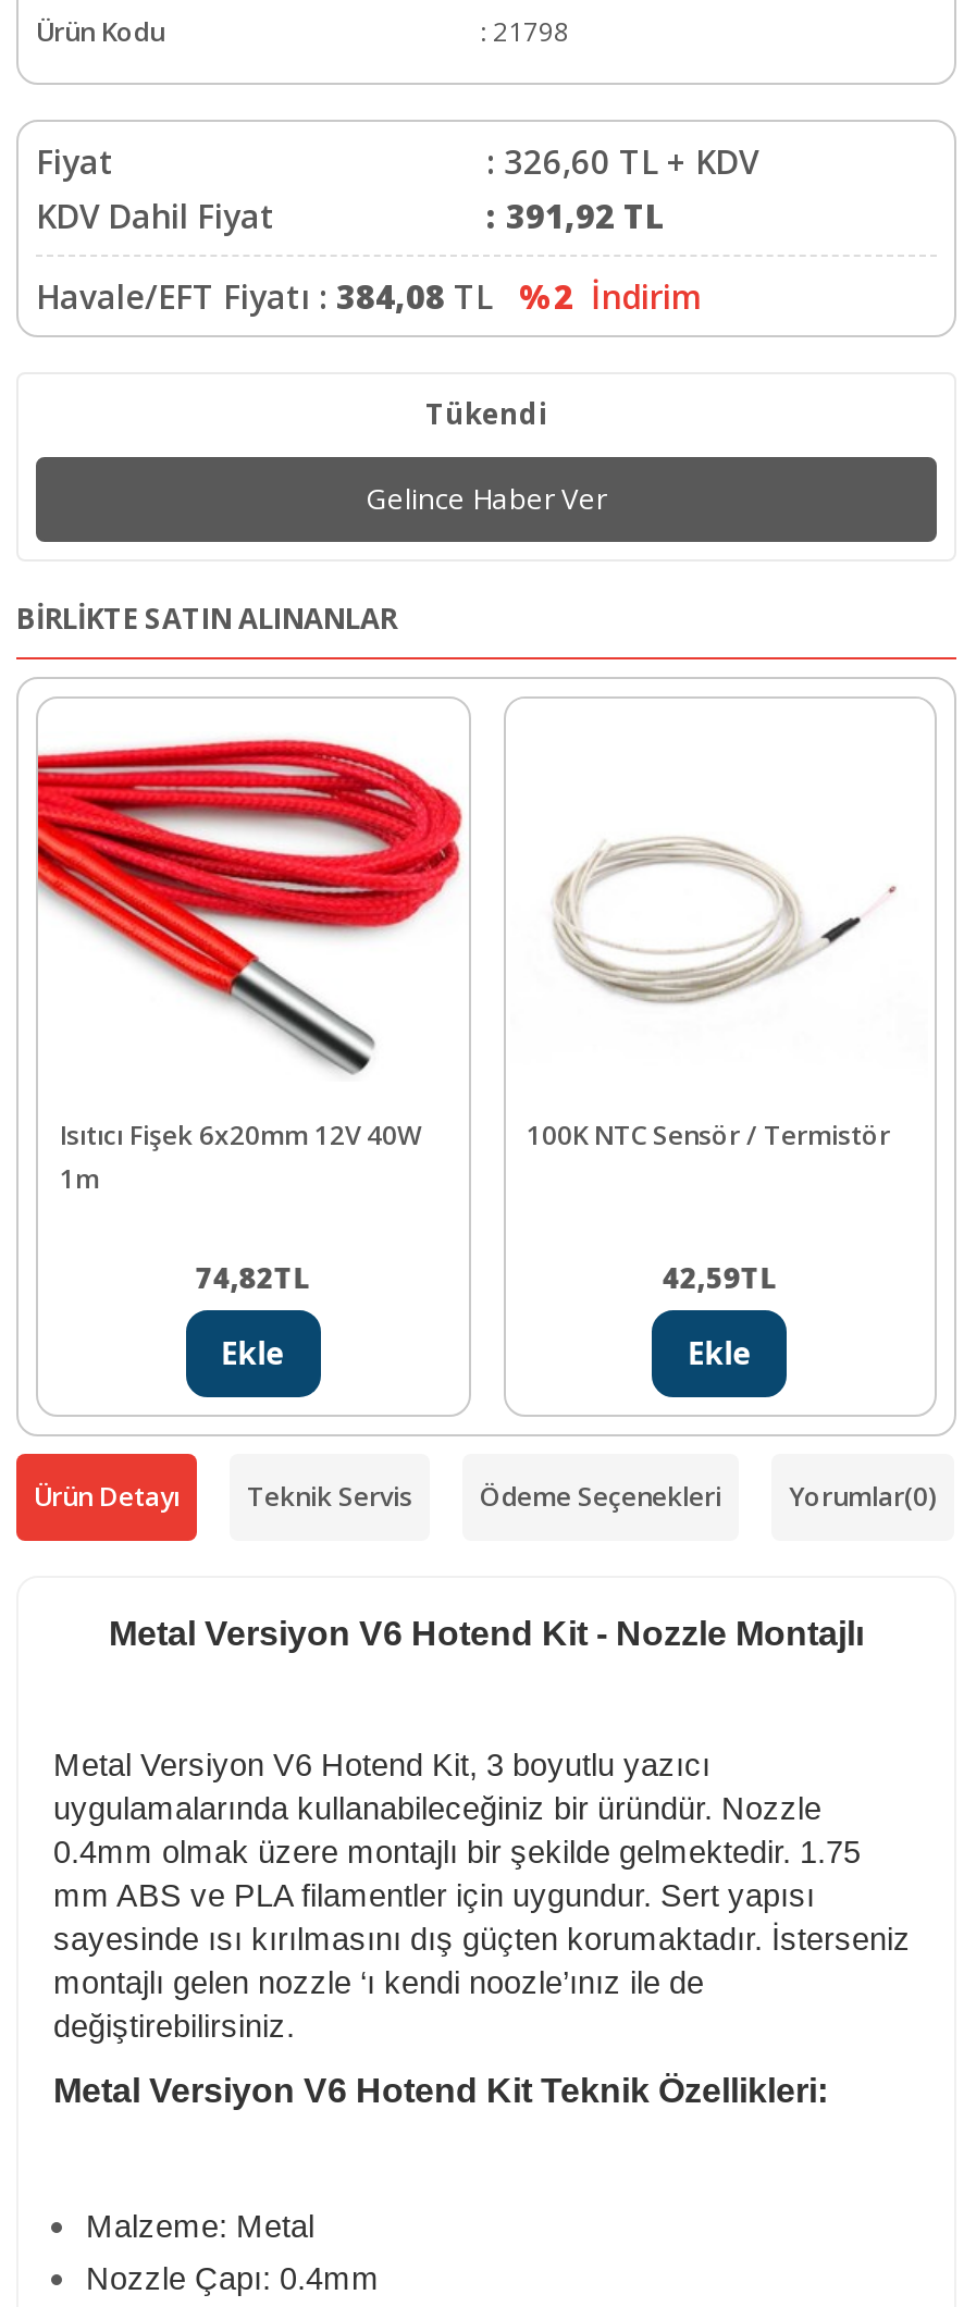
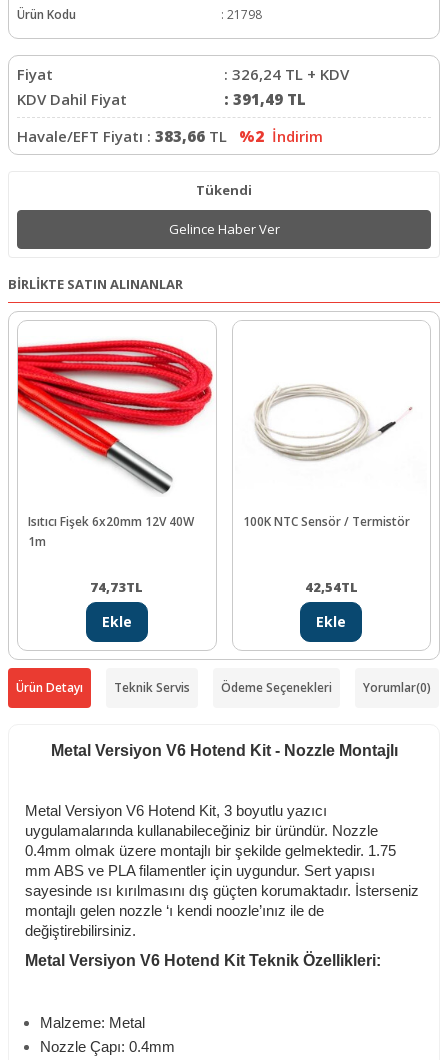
[486,138,758,182] : 326,60 TL + KDV -> [224,63,349,83] : 326,24 TL + KDV
[486,193,665,236] : 391,92 TL -> [224,88,306,108] : 391,49 TL
[36,273,702,317] Havale/EFT Fiyatı : 384,08 TL %2 İndirim -> [17,125,323,145] Havale/EFT Fiyatı : 383,66 TL %2 İndirim
[195,1259,311,1298] 74,82TL -> [90,578,143,596] 74,73TL
[662,1259,778,1298] 42,59TL -> [305,578,358,596] 42,54TL

